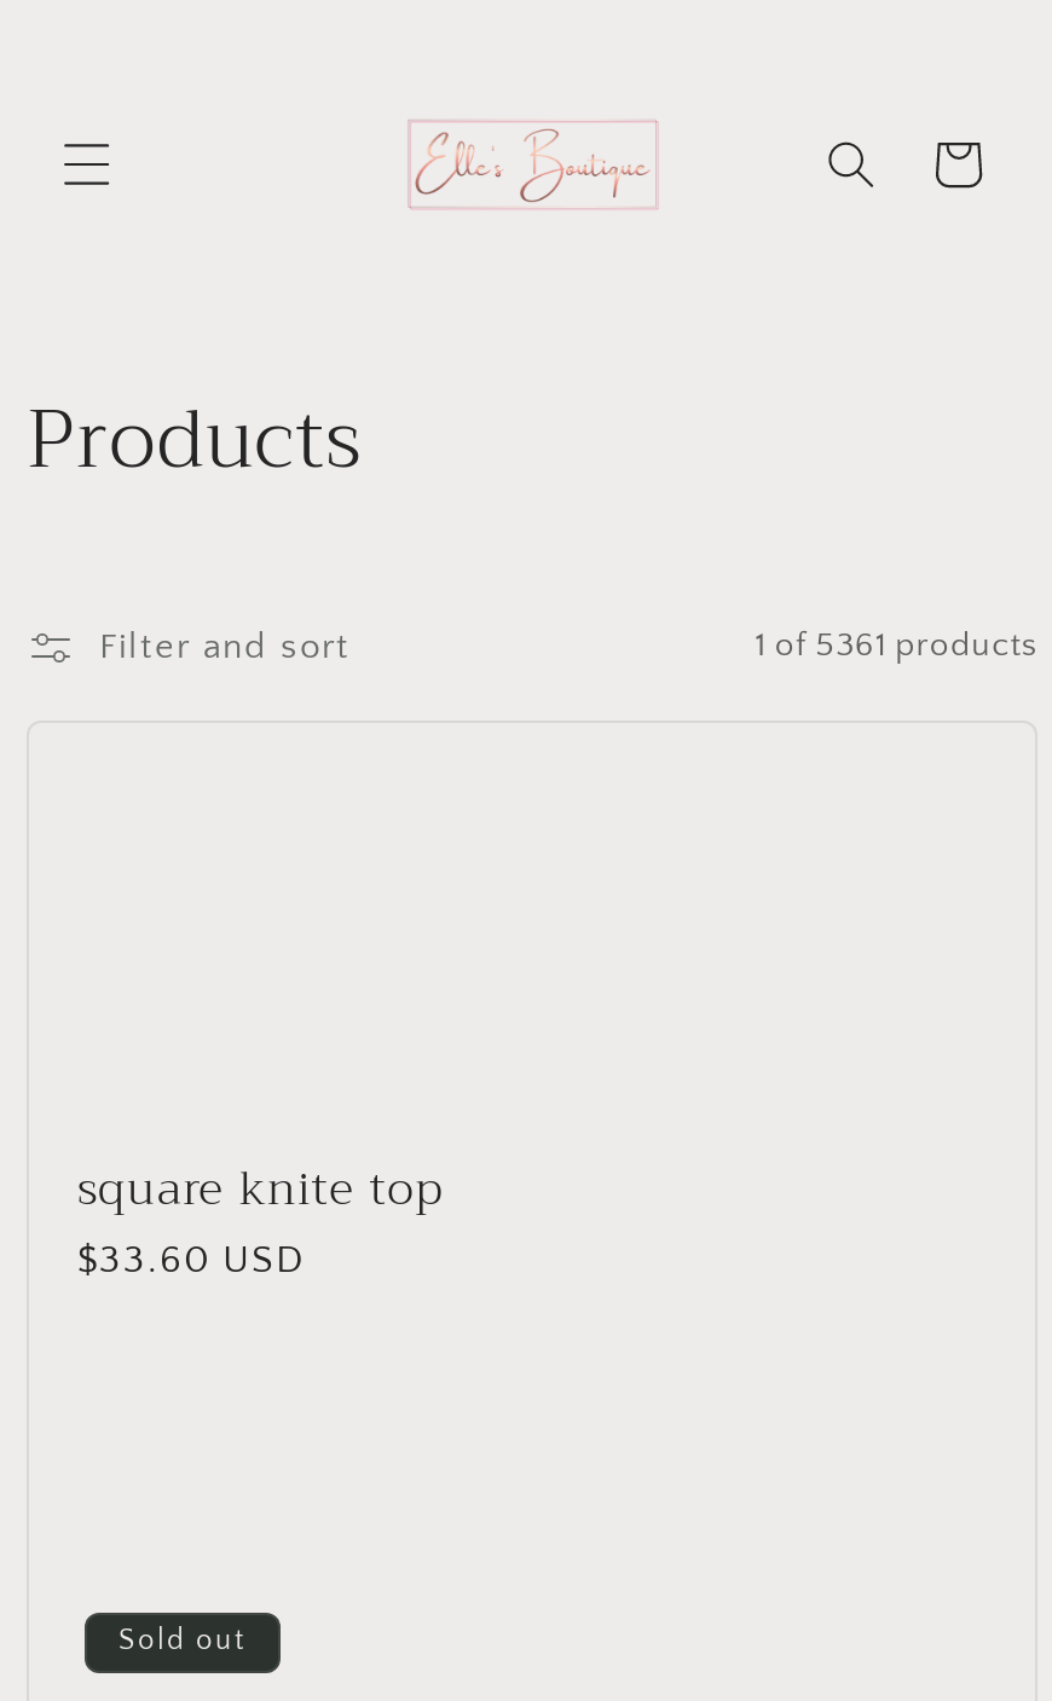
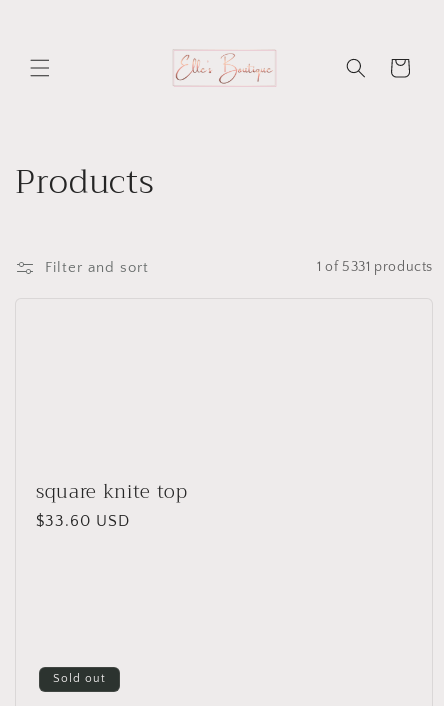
[755,626,1037,665] 1 of 5361 products -> [317,259,433,275] 1 of 5331 products

